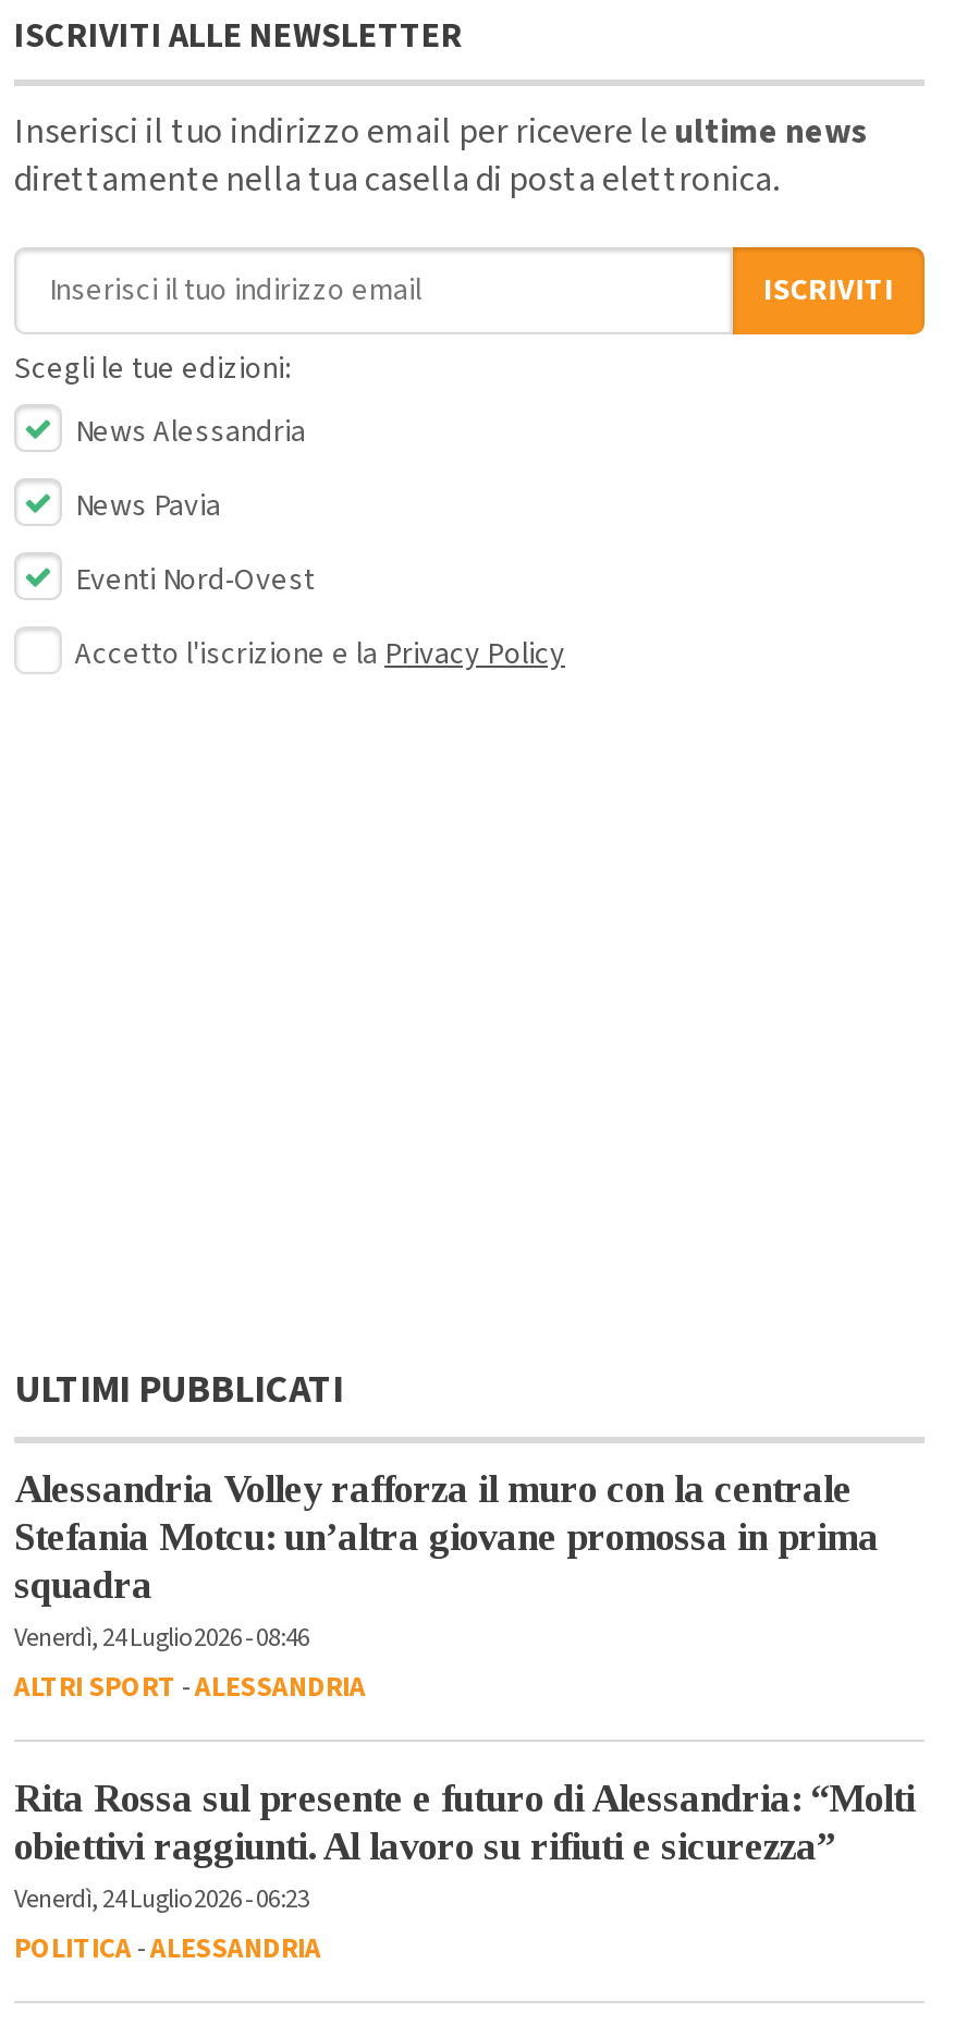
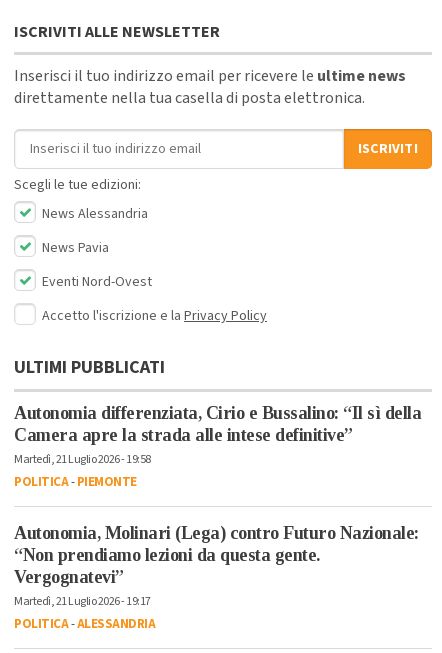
[14,1467,879,1707] Alessandria Volley rafforza il muro con la centrale | Stefania Motcu: un’altra giovane promossa in prima | squadra | Venerdì, 24 Luglio 2026 - 08:46 | ALTRI SPORT -ALESSANDRIA -> [14,403,421,491] Autonomia differenziata, Cirio e Bussalino: “Il sì della | Camera apre la strada alle intese definitive” | Martedì, 21 Luglio 2026 - 19:58 | POLITICA-PIEMONTE
[14,1777,915,1918] Rita Rossa sul presente e futuro di Alessandria: “Molti | obiettivi raggiunti. Al lavoro su rifiuti e sicurezza” | Venerdì, 24 Luglio 2026 - 06:23 -> [14,523,418,610] Autonomia, Molinari (Lega) contro Futuro Nazionale: | “Non prendiamo lezioni da questa gente. | Vergognatevi” | Martedì, 21 Luglio 2026 - 19:17

